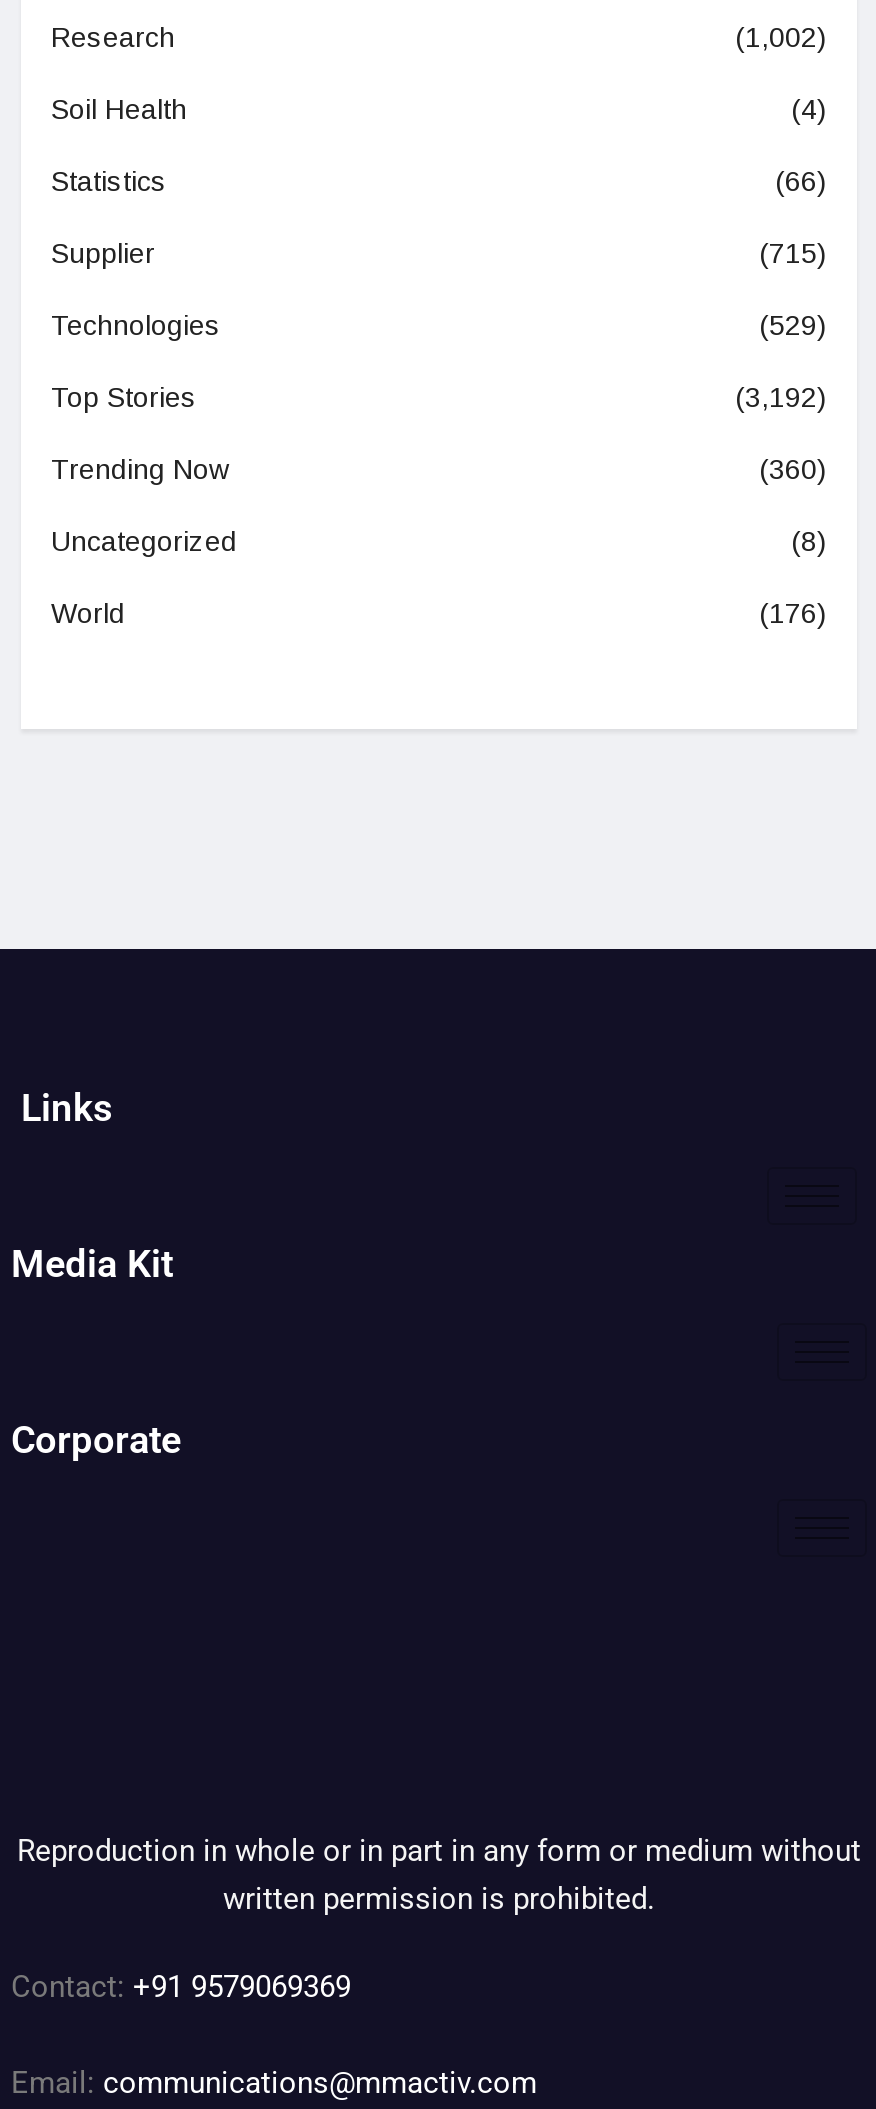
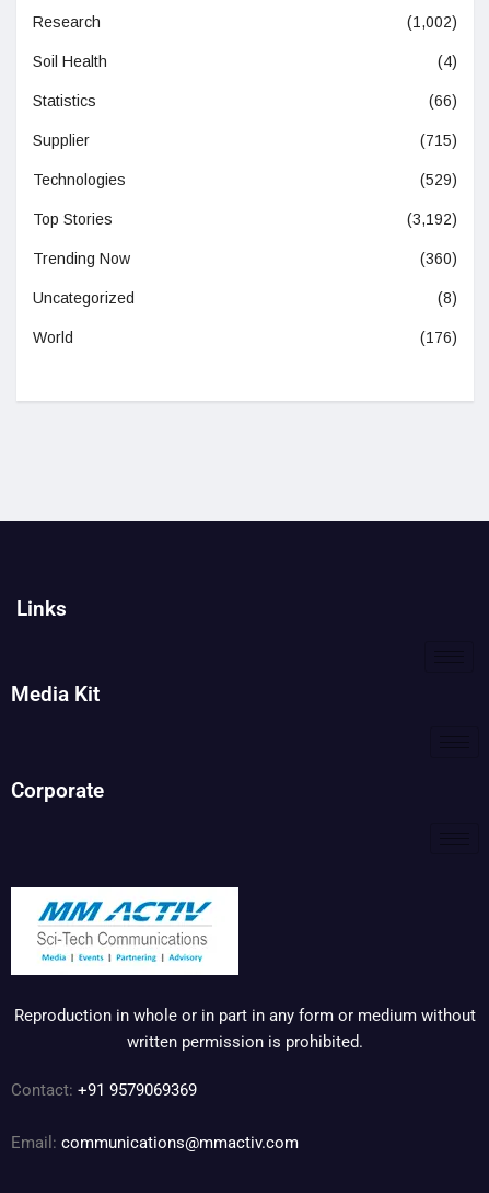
none -> [10,886,240,976] [image]

